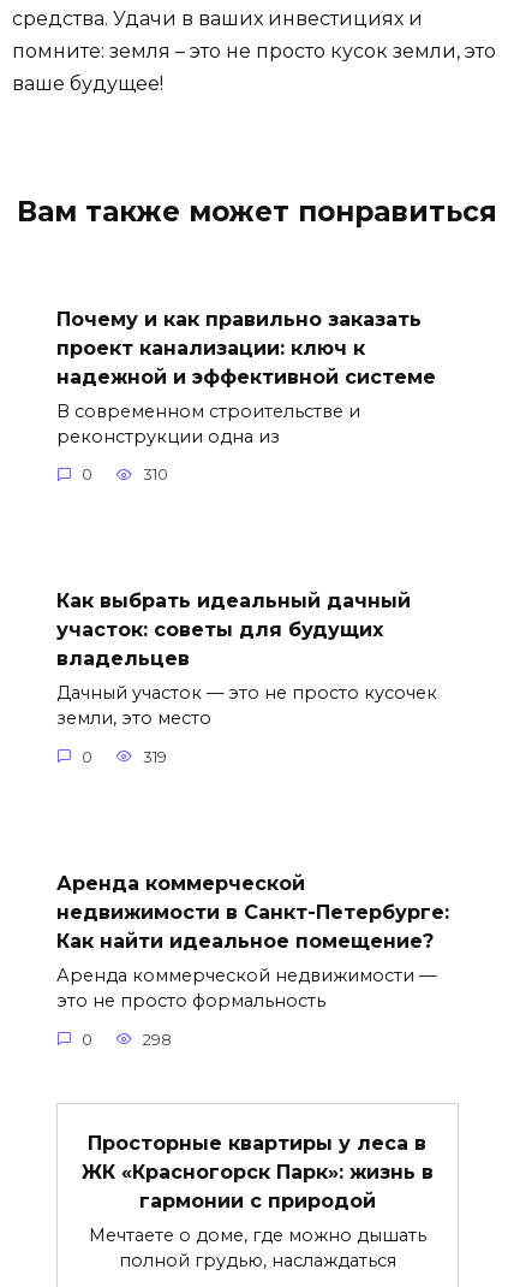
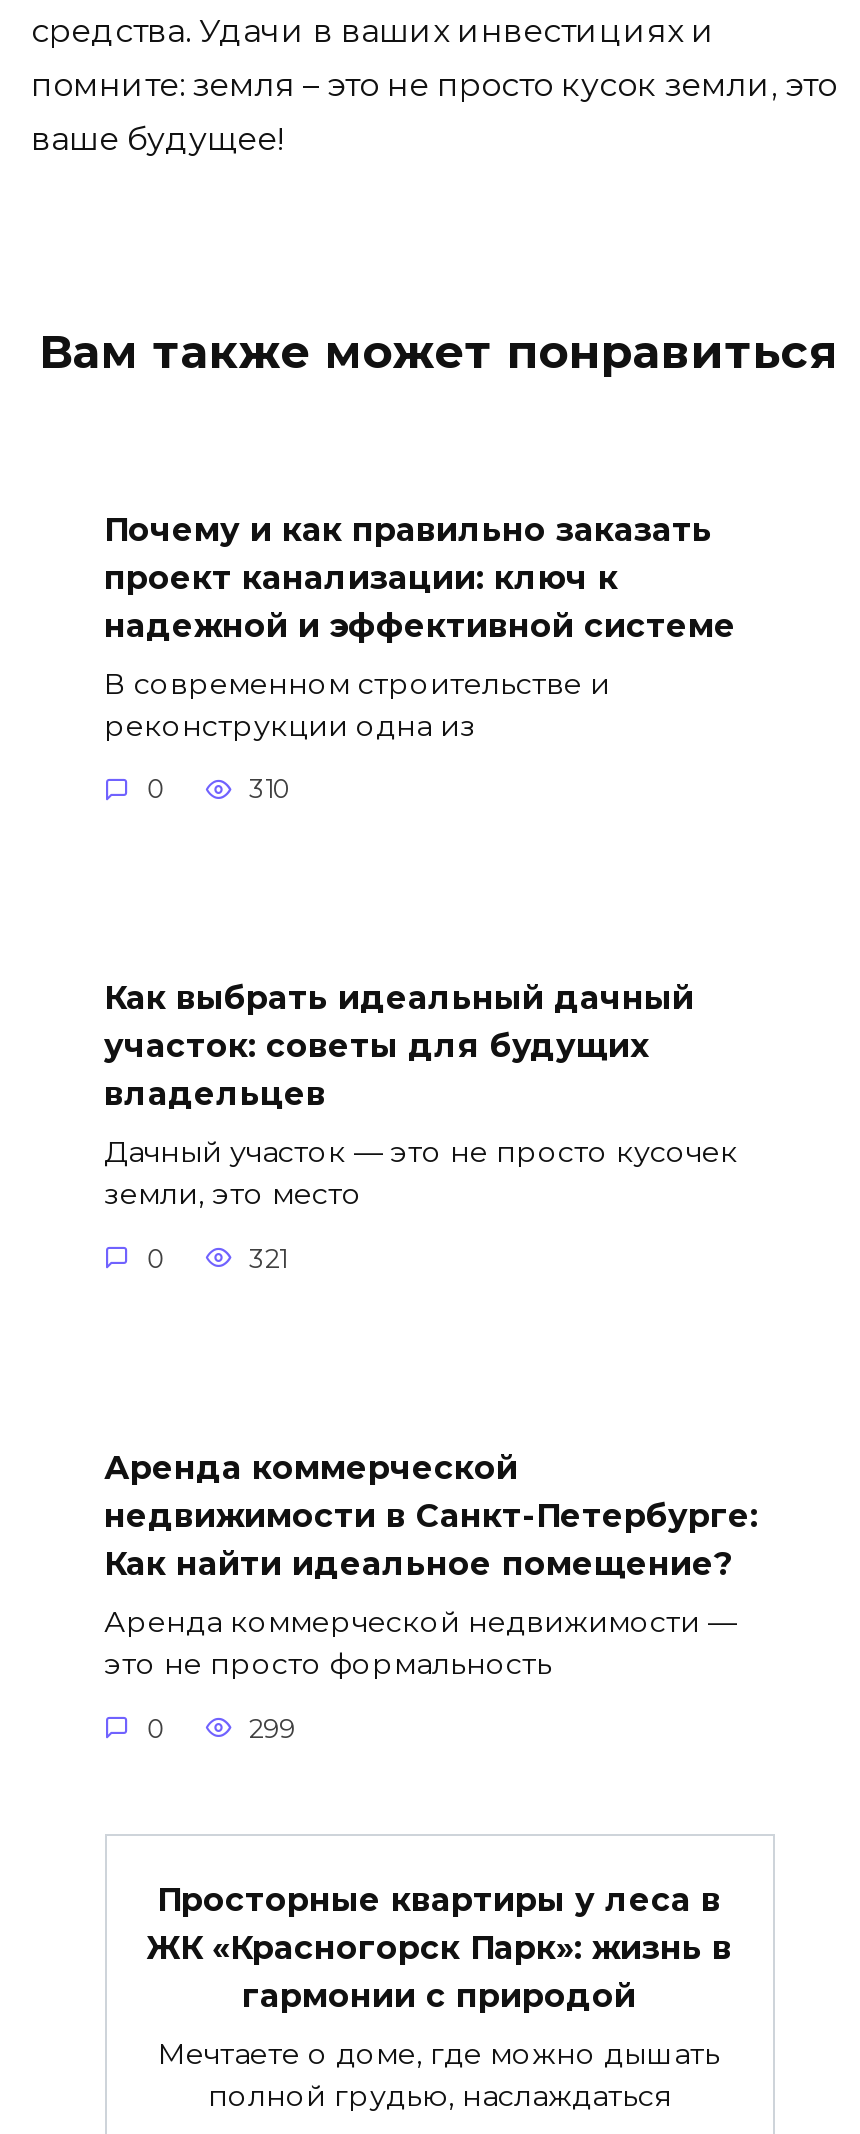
[143,748,167,766] 319 -> [249,1244,287,1274] 321
[143,1030,172,1048] 298 -> [249,1713,295,1743] 299

